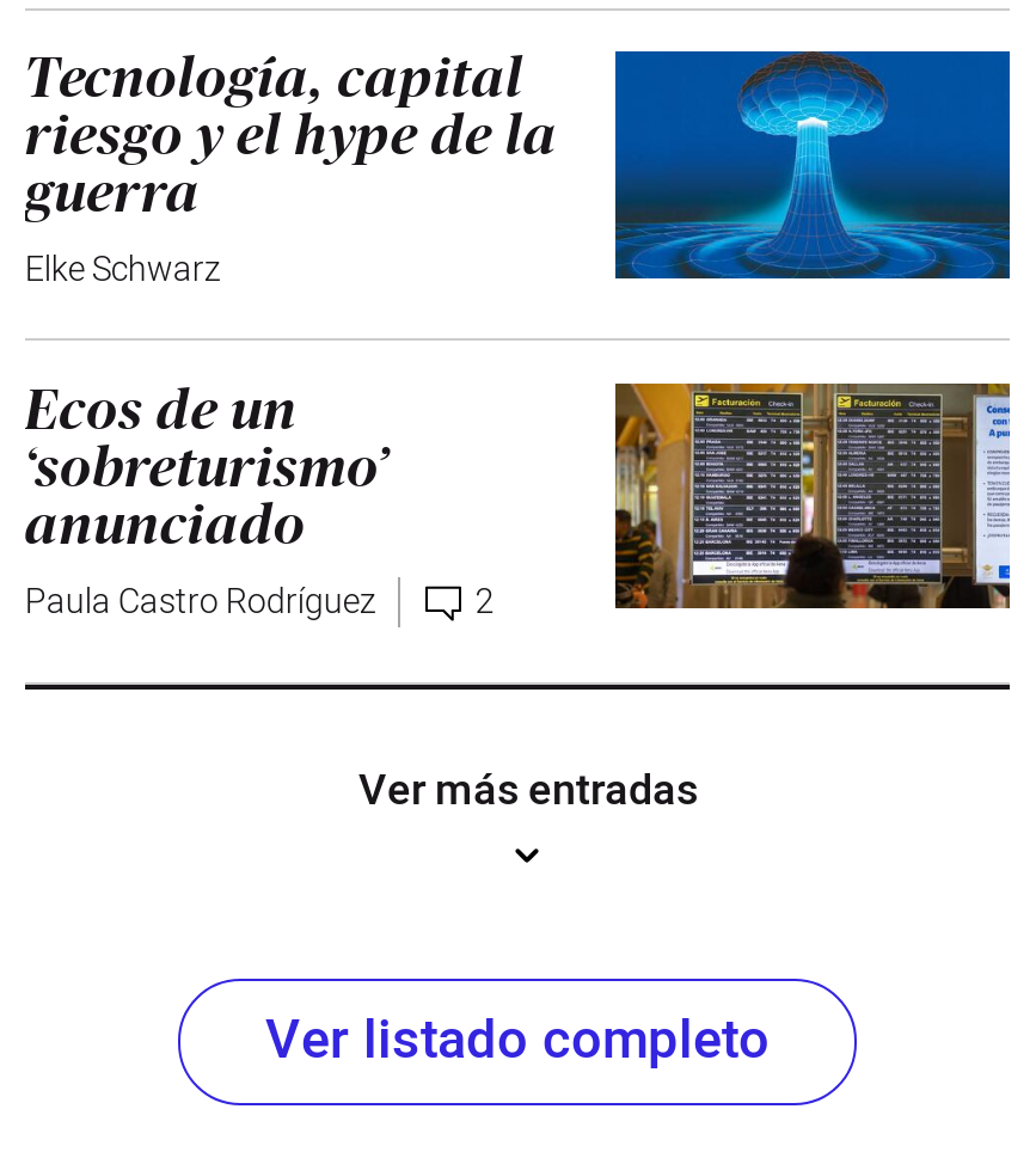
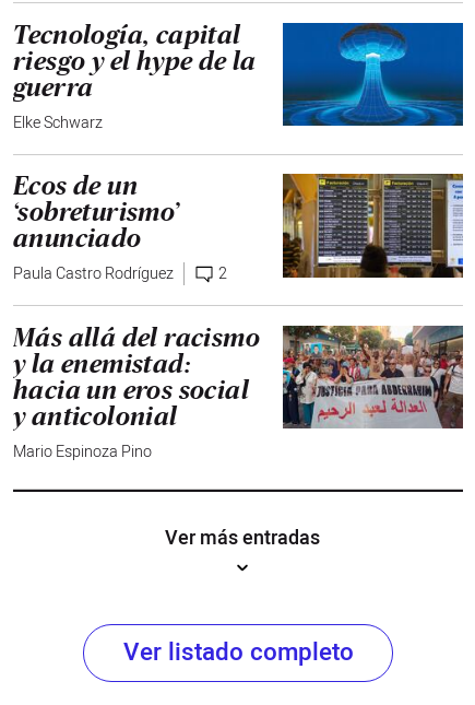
none -> [13,325,464,464] [image] | Más allá del racismo | y la enemistad: | hacia un eros social | y anticolonial | Mario Espinoza Pino

